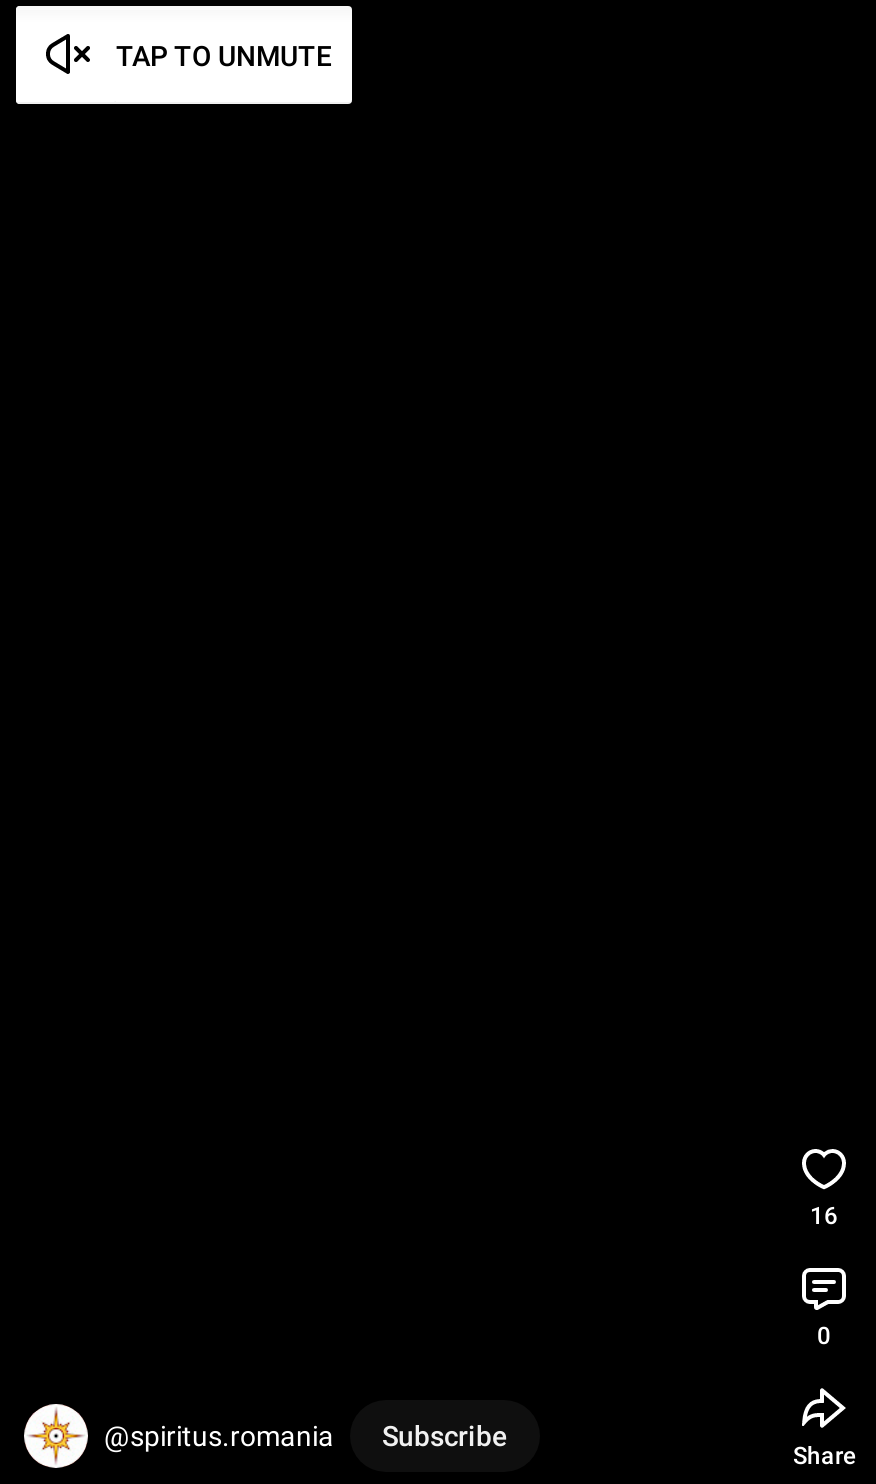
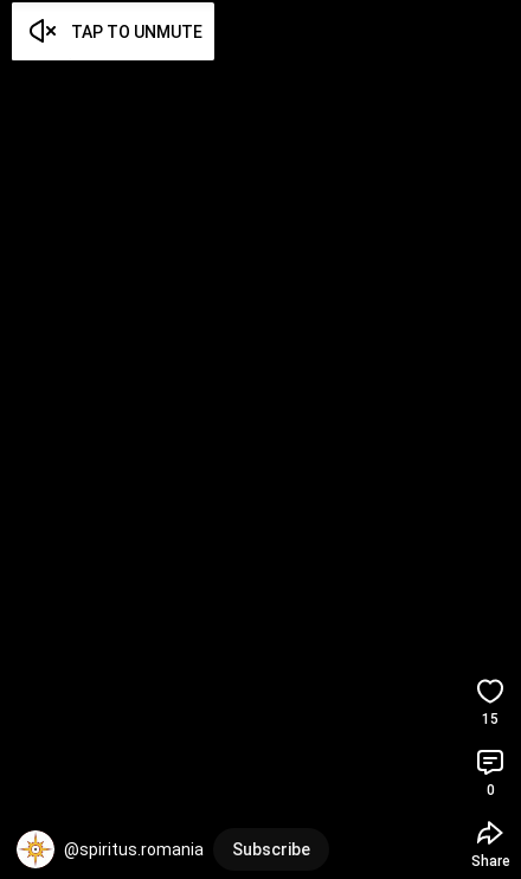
[810,1202,838,1230] 16 -> [482,711,499,727] 15

